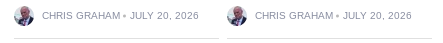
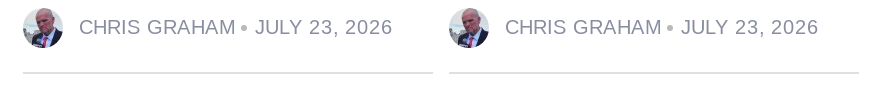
[42,10,199,21] CHRIS GRAHAM JULY 20, 2026 -> [79,16,393,38] CHRIS GRAHAM JULY 23, 2026
[255,10,412,21] CHRIS GRAHAM JULY 20, 2026 -> [505,16,819,38] CHRIS GRAHAM JULY 23, 2026

